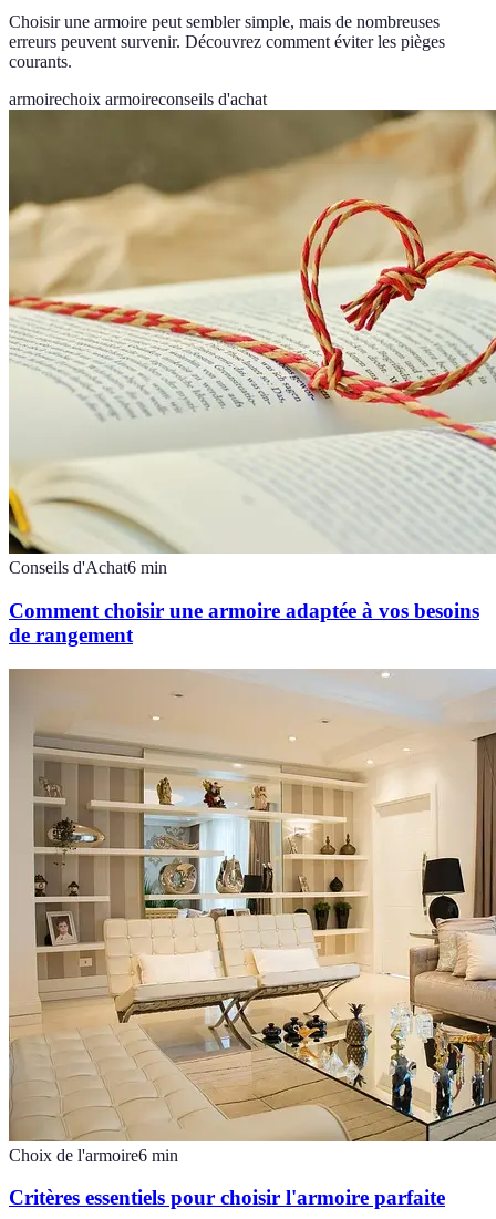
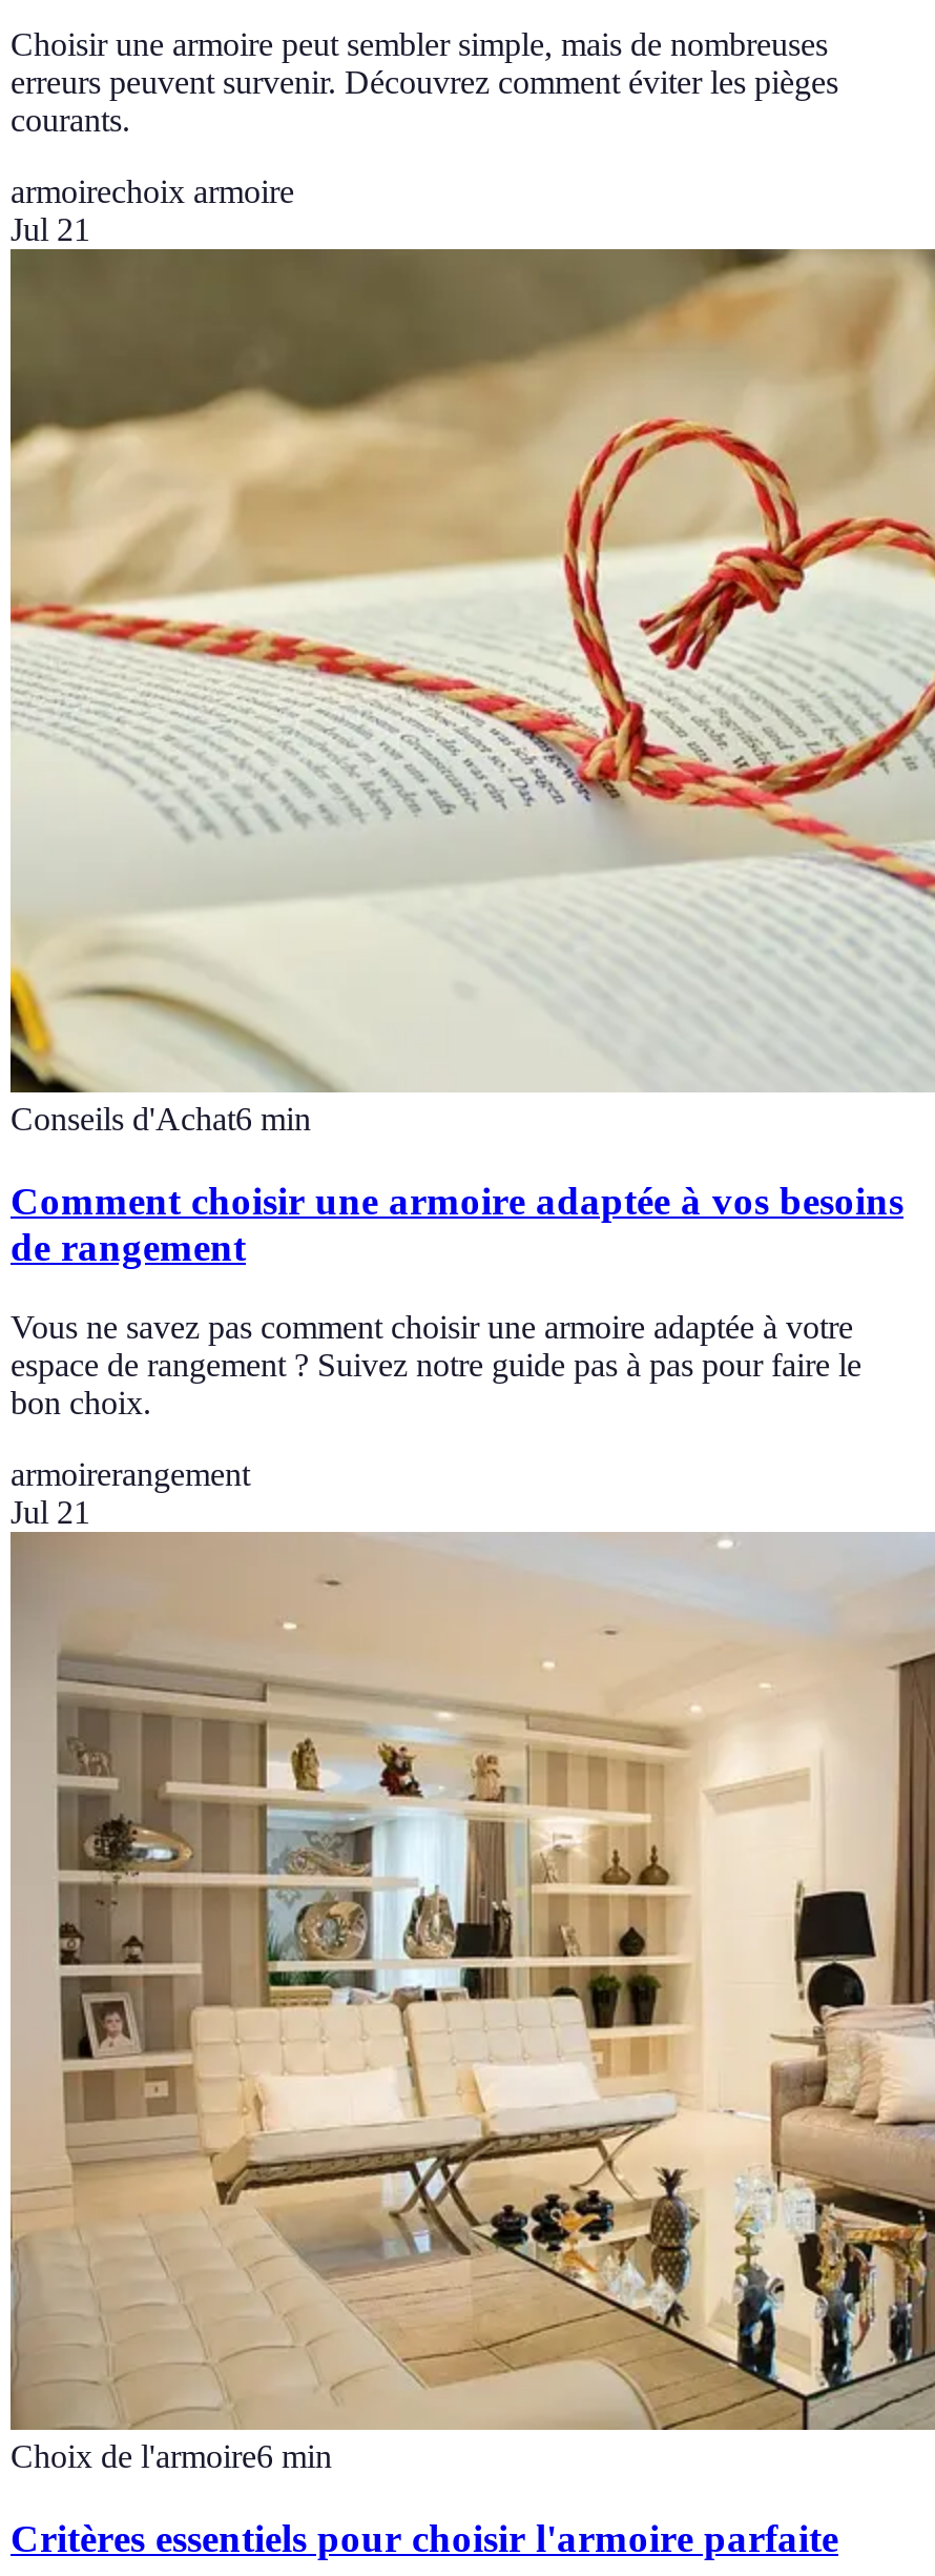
[9,90,267,109] armoirechoix armoireconseils d'achat -> [11,173,294,246] armoirechoix armoire | Jul 21
none -> [11,1309,861,1530] Vous ne savez pas comment choisir une armoire adaptée à votre | espace de rangement ? Suivez notre guide pas à pas pour faire le | bon choix. | armoirerangement | Jul 21

